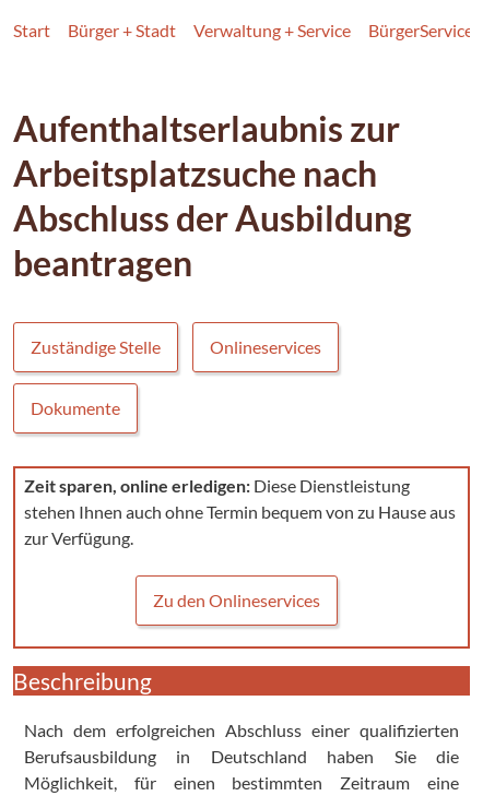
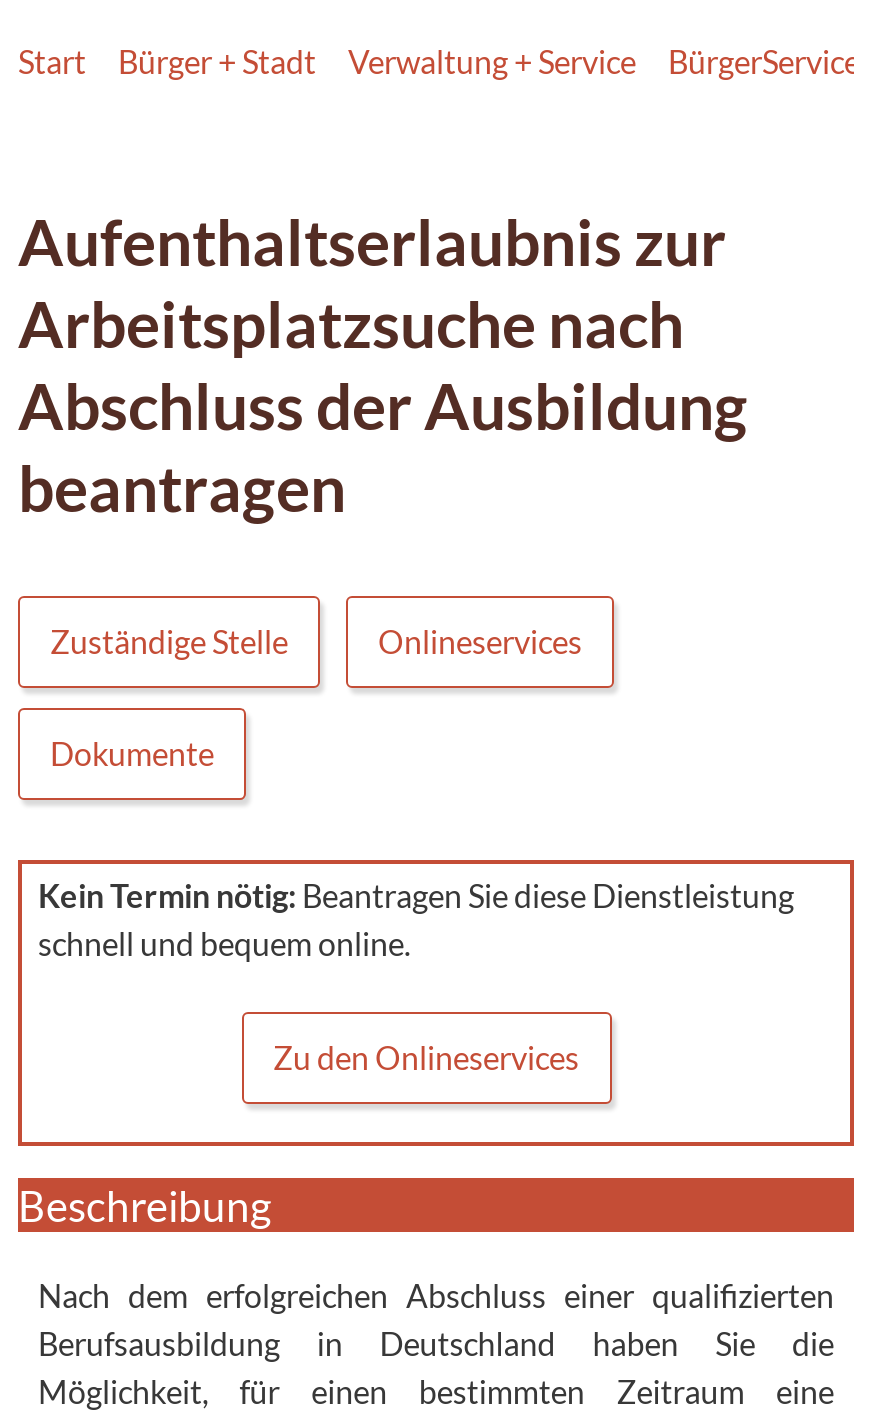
[24,474,456,548] Zeit sparen, online erledigen: Diese Dienstleistung | stehen Ihnen auch ohne Termin bequem von zu Hause aus | zur Verfügung. -> [38,875,794,961] Kein Termin nötig: Beantragen Sie diese Dienstleistung | schnell und bequem online.

